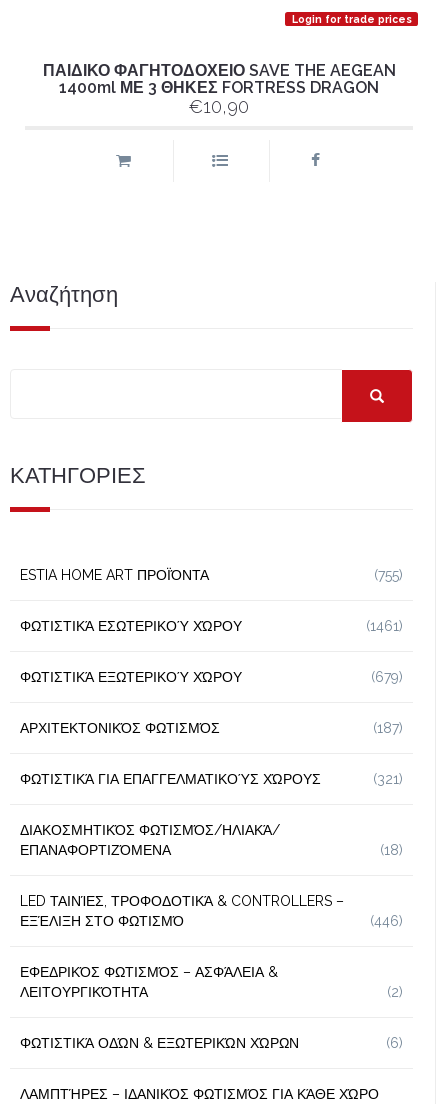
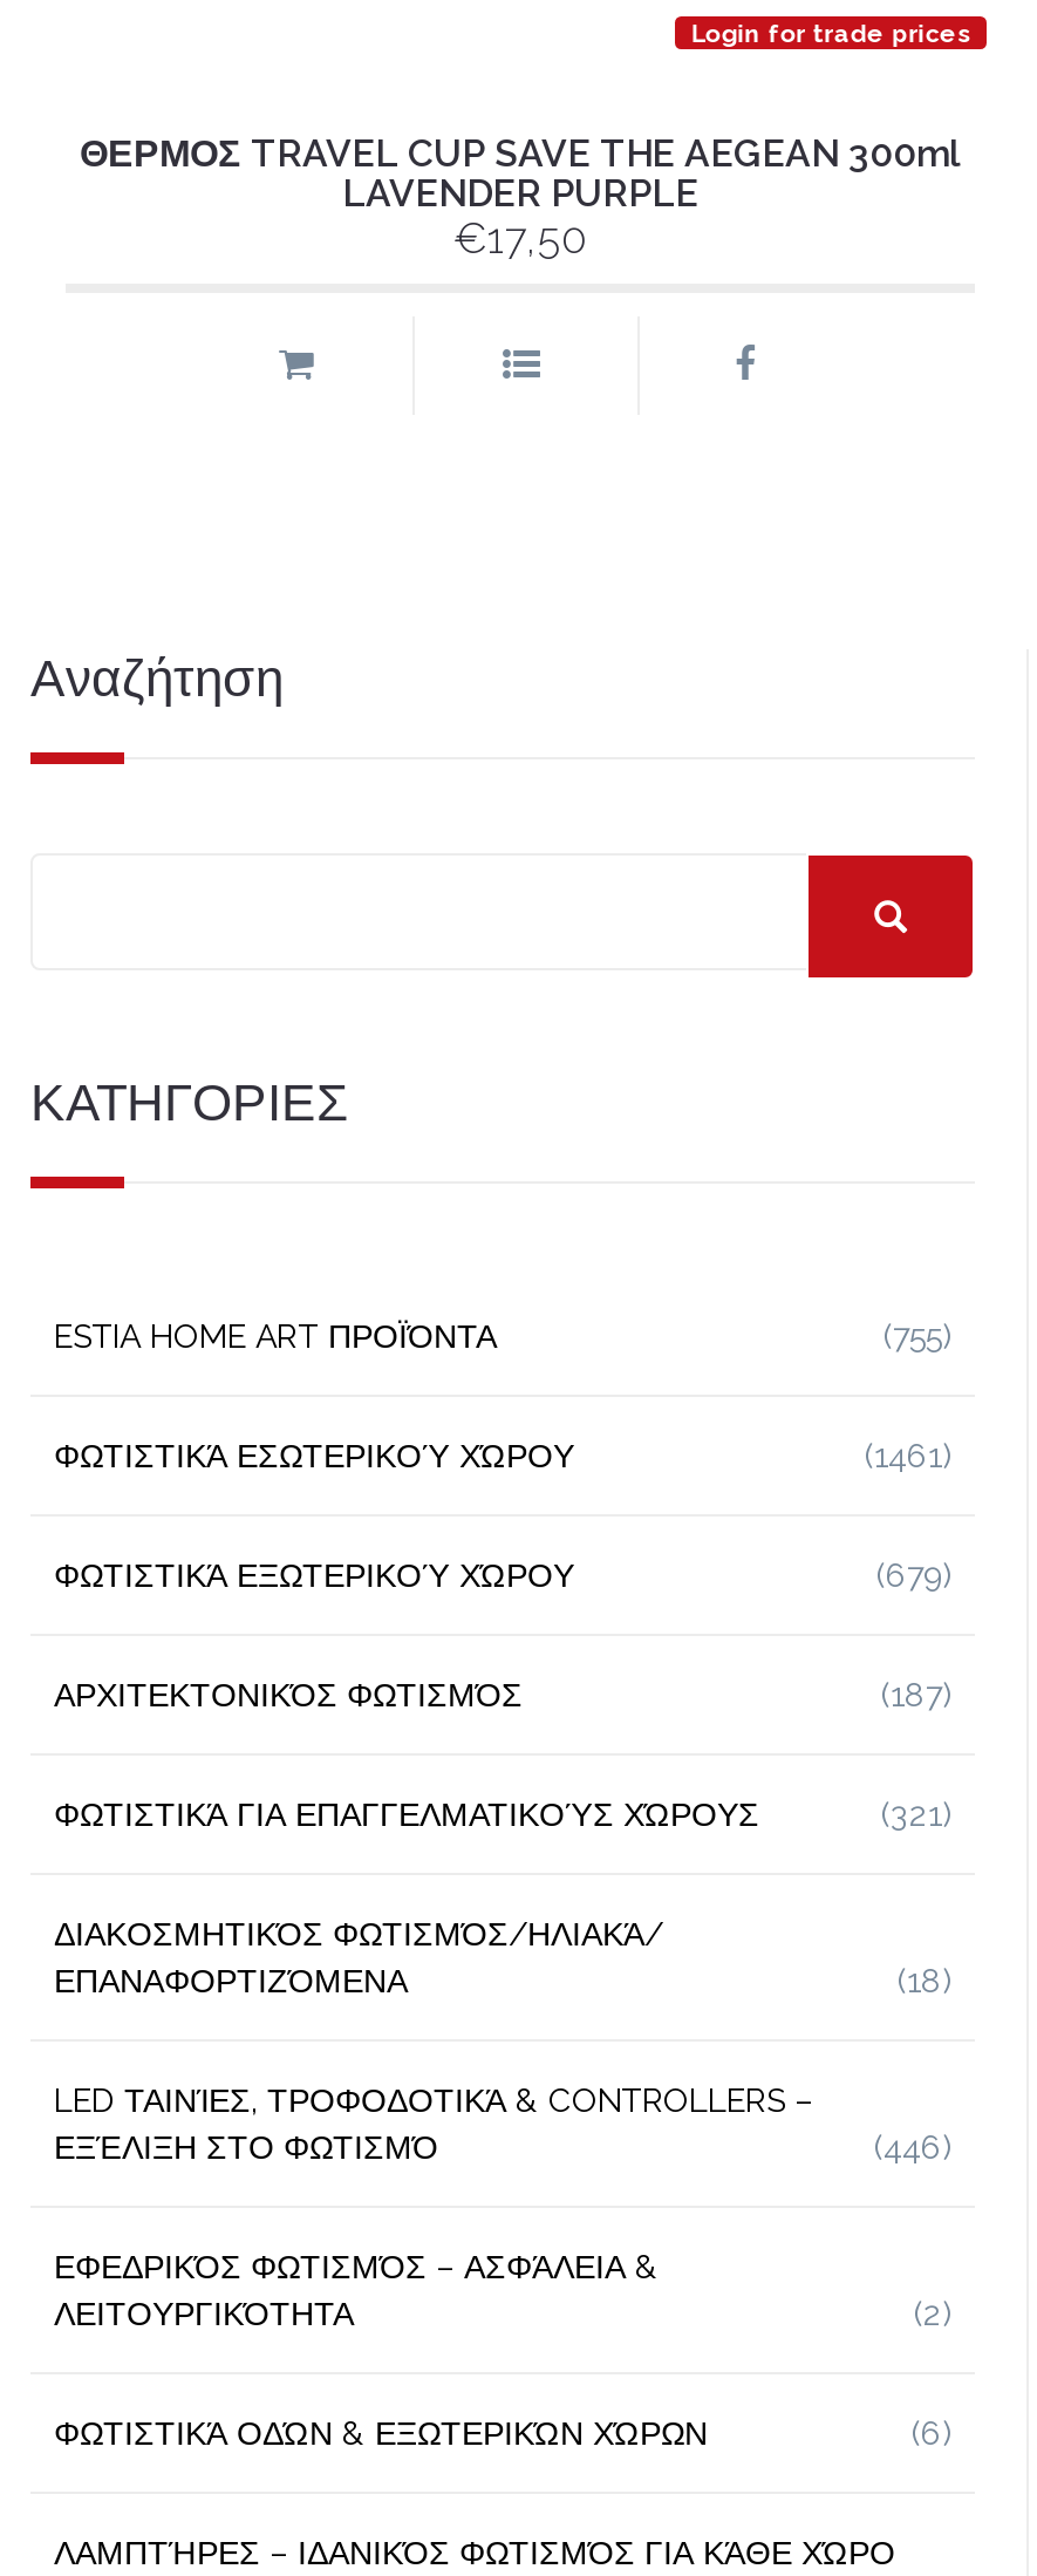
[42,61,395,117] ΠΑΙΔΙΚΟ ΦΑΓΗΤΟΔΟΧΕΙΟ SAVE THE AEGEAN | 1400ml ΜΕ 3 ΘΗΚΕΣ FORTRESS DRAGON | €10,90 -> [80,131,961,262] ΘΕΡΜΟΣ TRAVEL CUP SAVE THE AEGEAN 300ml | LAVENDER PURPLE | €17,50

